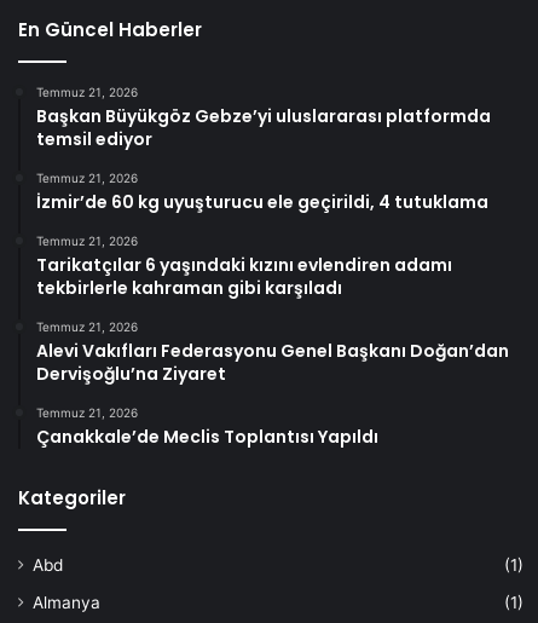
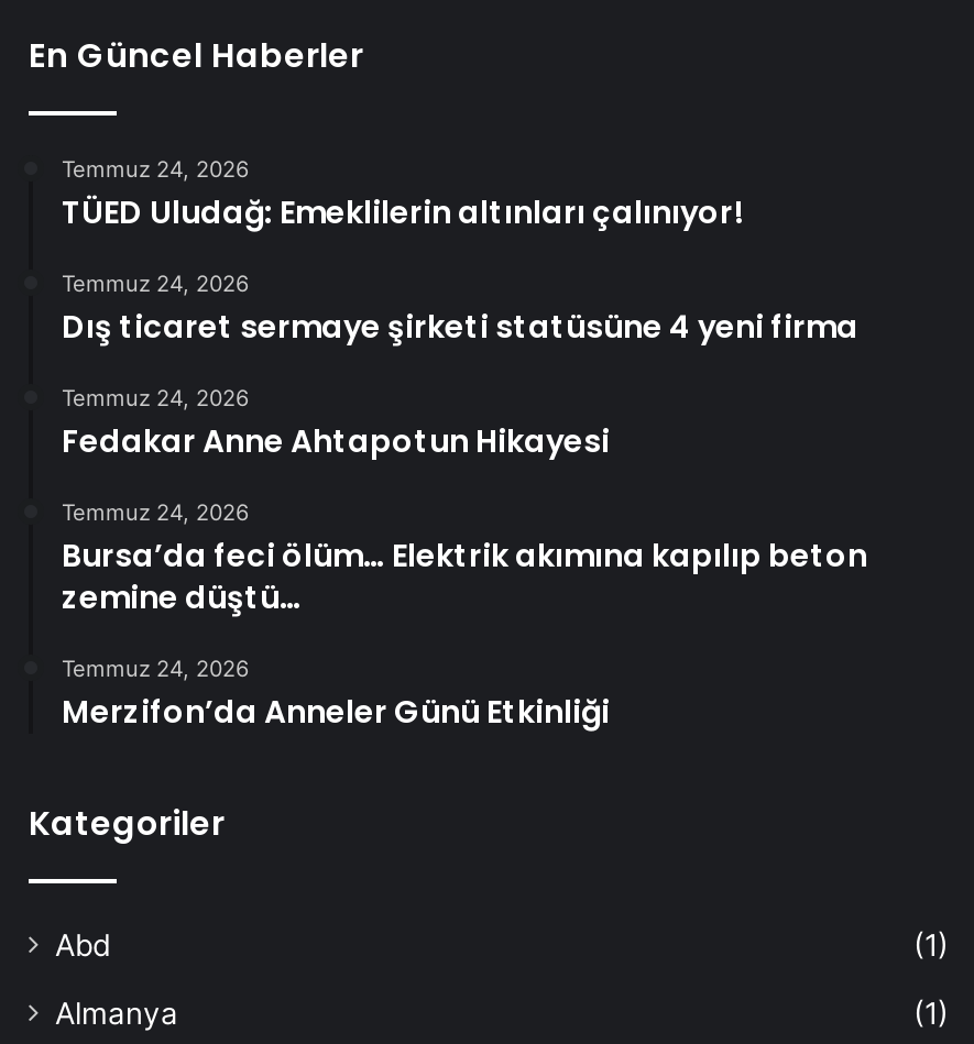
[36,84,491,151] Temmuz 21, 2026 | Başkan Büyükgöz Gebze’yi uluslararası platformda | temsil ediyor -> [62,155,742,234] Temmuz 24, 2026 | TÜED Uludağ: Emeklilerin altınları çalınıyor!
[36,170,488,214] Temmuz 21, 2026 | İzmir’de 60 kg uyuşturucu ele geçirildi, 4 tutuklama -> [62,269,858,348] Temmuz 24, 2026 | Dış ticaret sermaye şirketi statüsüne 4 yeni firma
[36,233,452,300] Temmuz 21, 2026 | Tarikatçılar 6 yaşındaki kızını evlendiren adamı | tekbirlerle kahraman gibi karşıladı -> [62,383,610,463] Temmuz 24, 2026 | Fedakar Anne Ahtapotun Hikayesi
[36,319,509,386] Temmuz 21, 2026 | Alevi Vakıfları Federasyonu Genel Başkanı Doğan’dan | Dervişoğlu’na Ziyaret -> [62,498,867,619] Temmuz 24, 2026 | Bursa’da feci ölüm… Elektrik akımına kapılıp beton | zemine düştü…
[36,405,378,449] Temmuz 21, 2026 | Çanakkale’de Meclis Toplantısı Yapıldı -> [62,654,610,733] Temmuz 24, 2026 | Merzifon’da Anneler Günü Etkinliği

